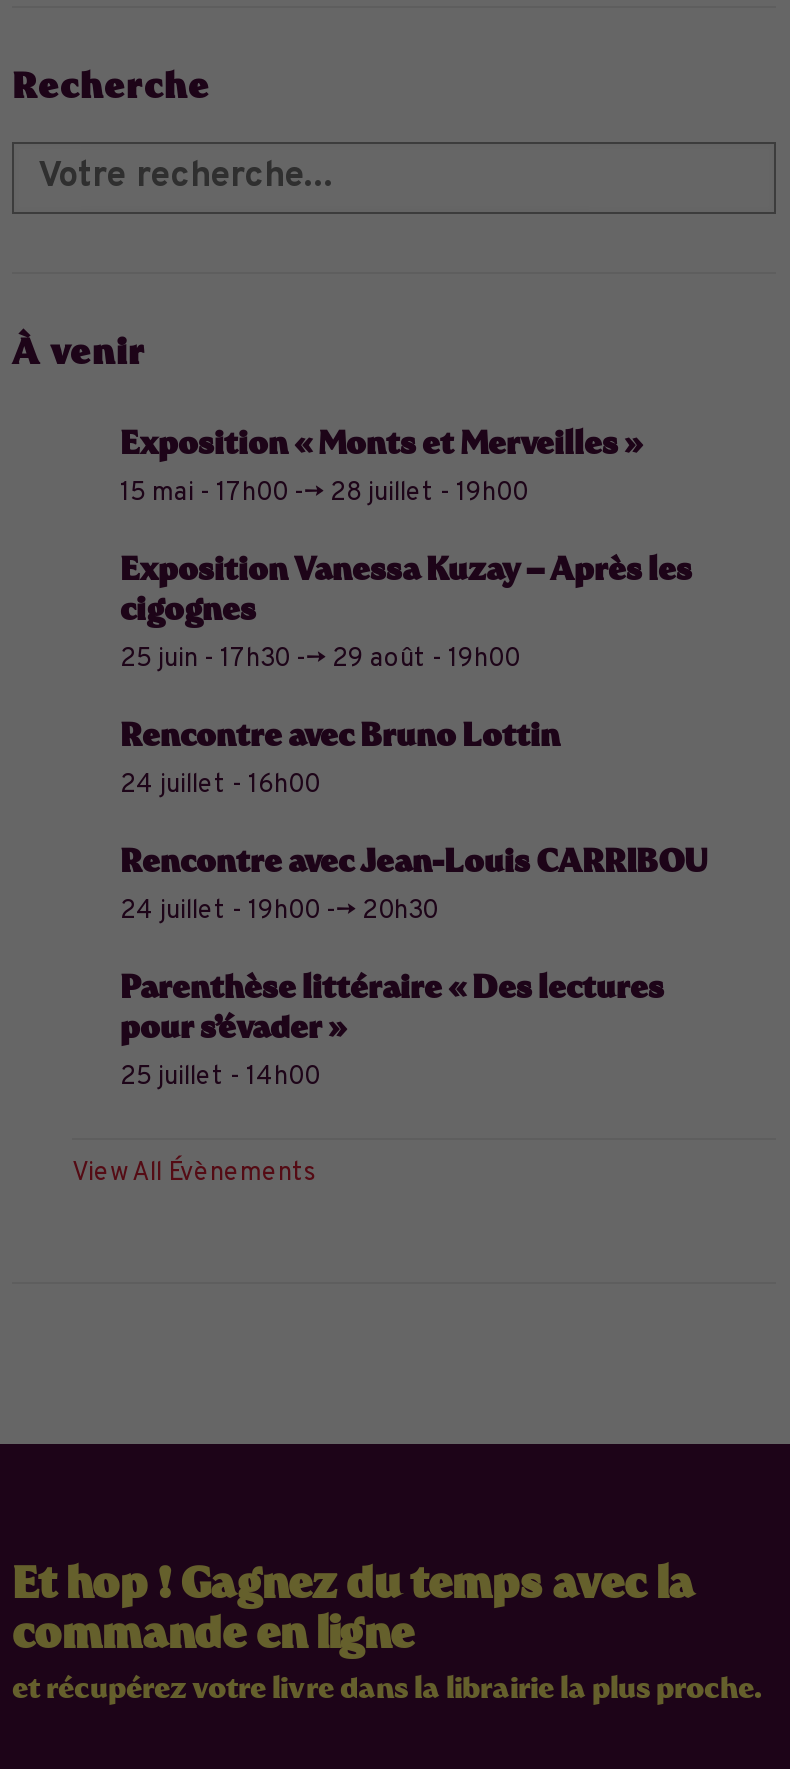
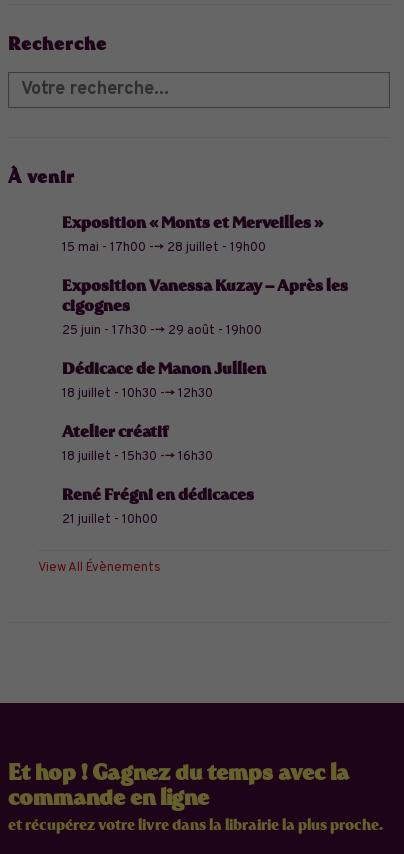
[120,717,560,803] Rencontre avec Bruno Lottin | 24 juillet - 16h00 -> [62,359,266,402] Dédicace de Manon Jullien | 18 juillet - 10h30 --> 12h30
[120,843,708,929] Rencontre avec Jean-Louis CARRIBOU | 24 juillet - 19h00 --> 20h30 -> [62,422,213,465] Atelier créatif | 18 juillet - 15h30 --> 16h30
[120,969,664,1095] Parenthèse littéraire « Des lectures | pour s’évader » | 25 juillet - 14h00 -> [62,485,254,528] René Frégni en dédicaces | 21 juillet - 10h00

